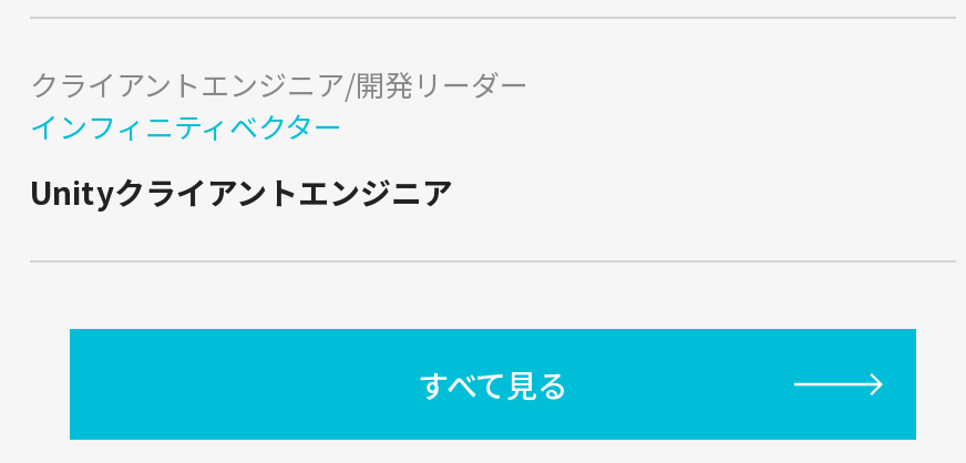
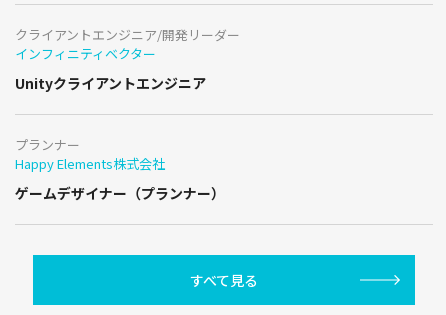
none -> [15,135,225,203] プランナー | Happy Elements株式会社 | ゲームデザイナー（プランナー）

